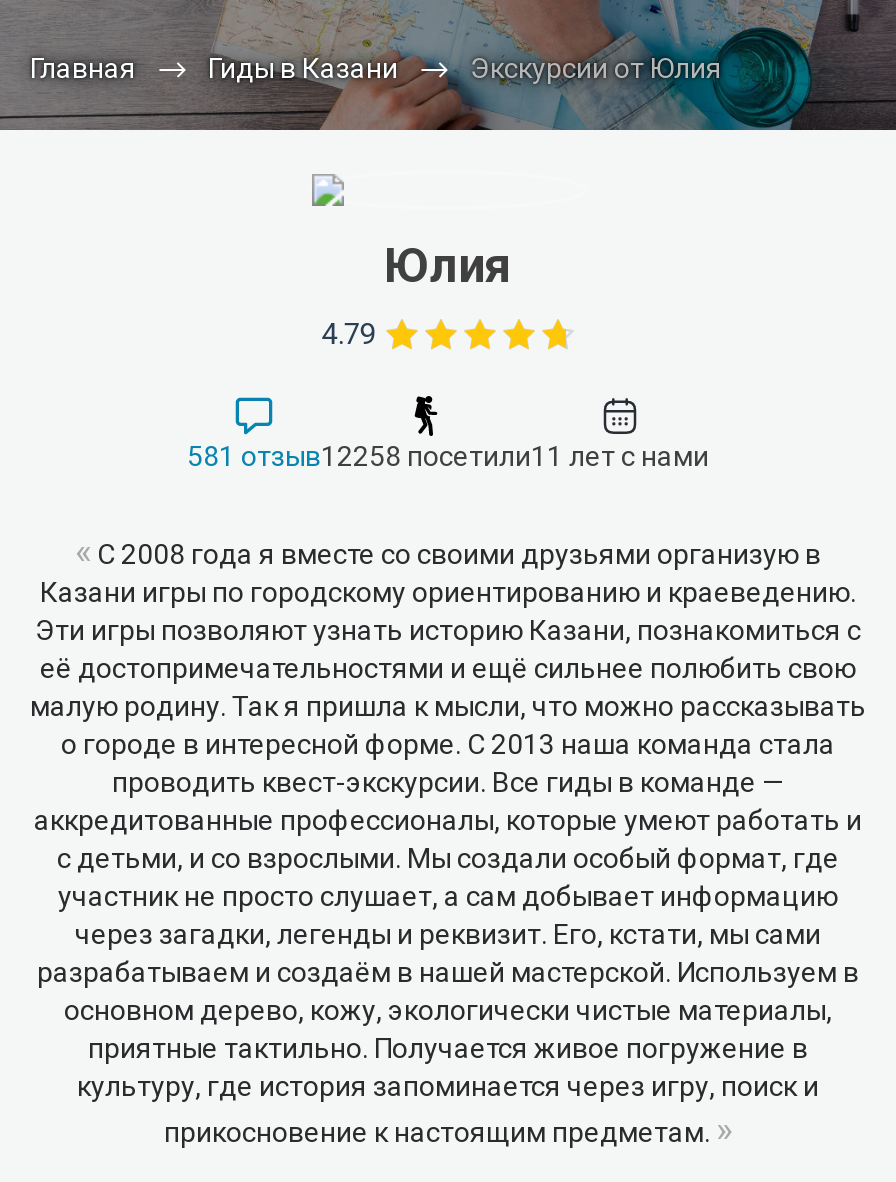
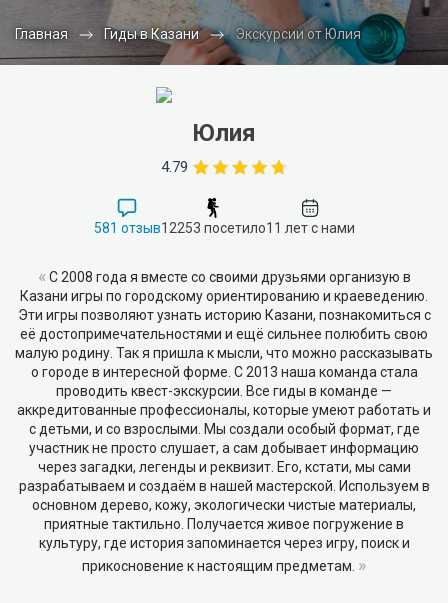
[187,440,709,472] 581 отзыв12258 посетили11 лет с нами -> [93,220,354,236] 581 отзыв12253 посетило11 лет с нами

